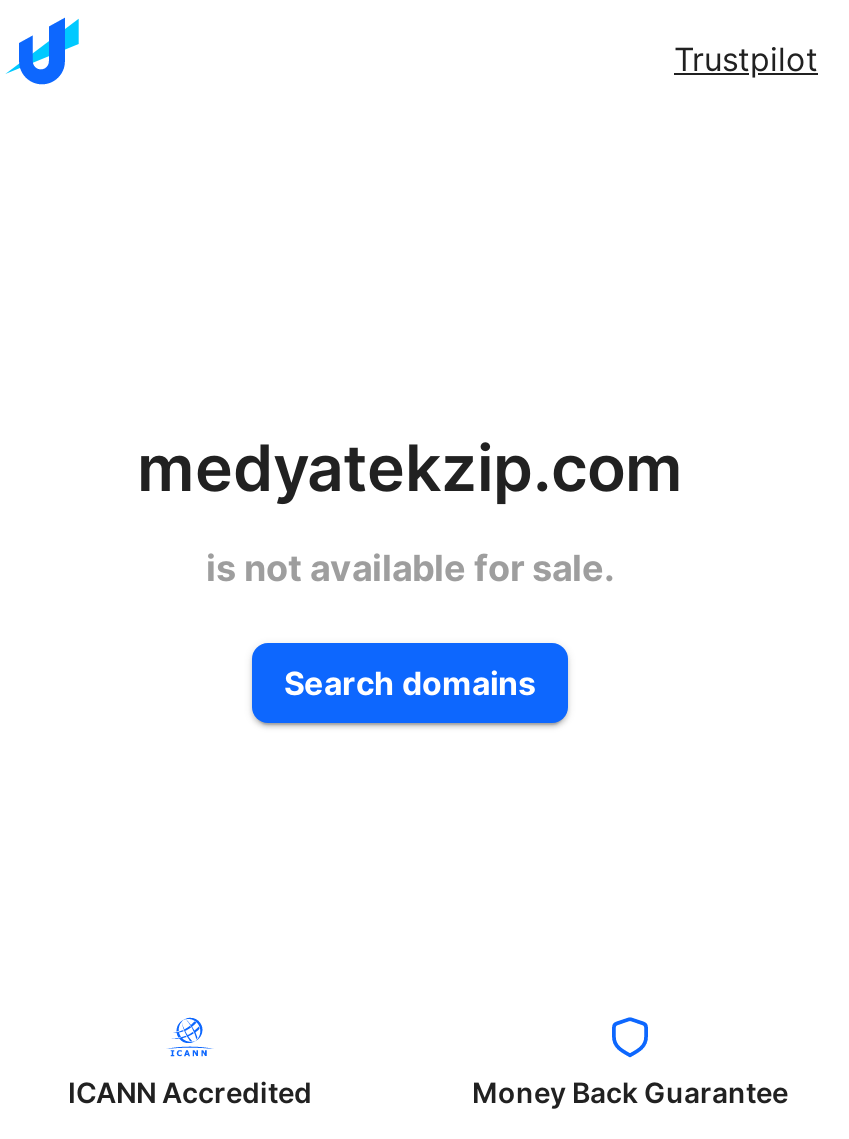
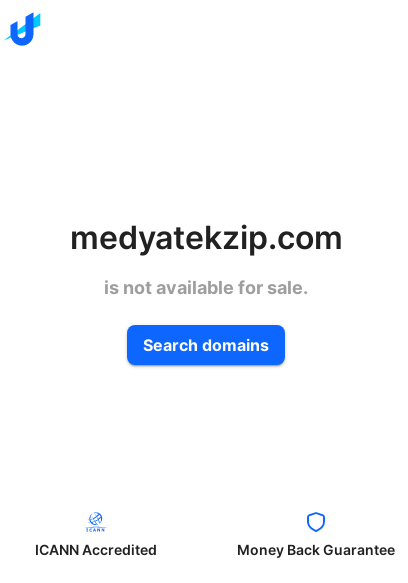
[674,39,818,79] Trustpilot -> none

